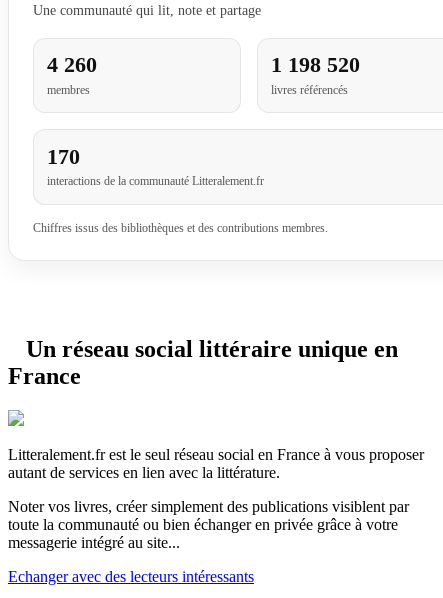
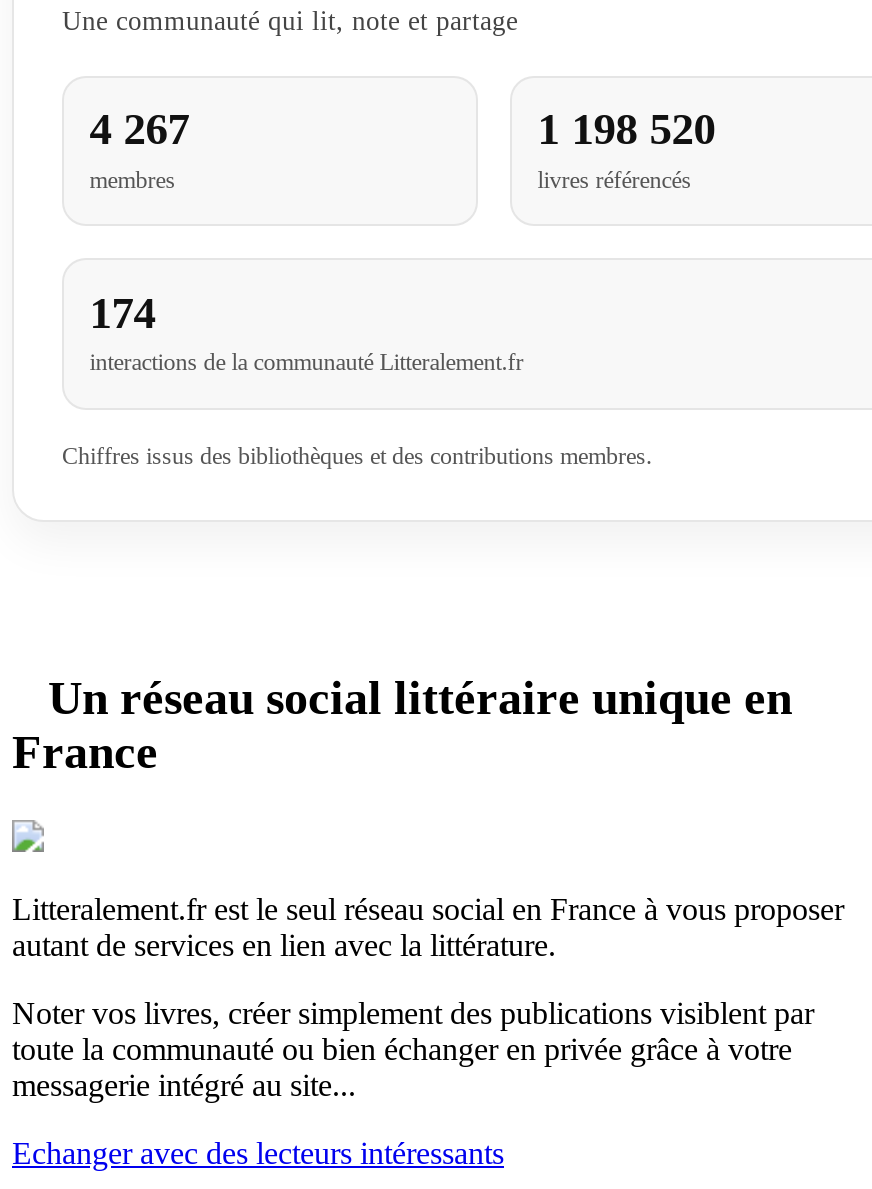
[47,52,97,77] 4 260 -> [90,104,190,154] 4 267
[47,143,80,168] 170 -> [90,287,156,337] 174

